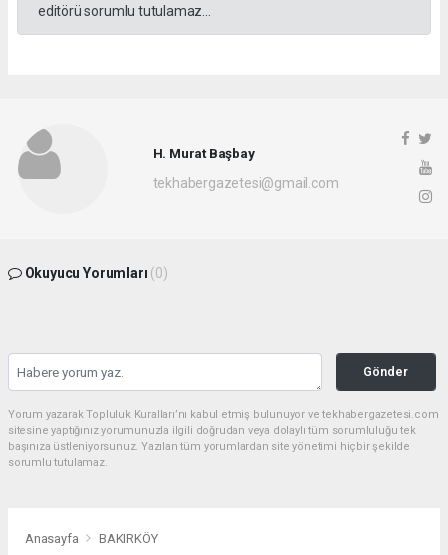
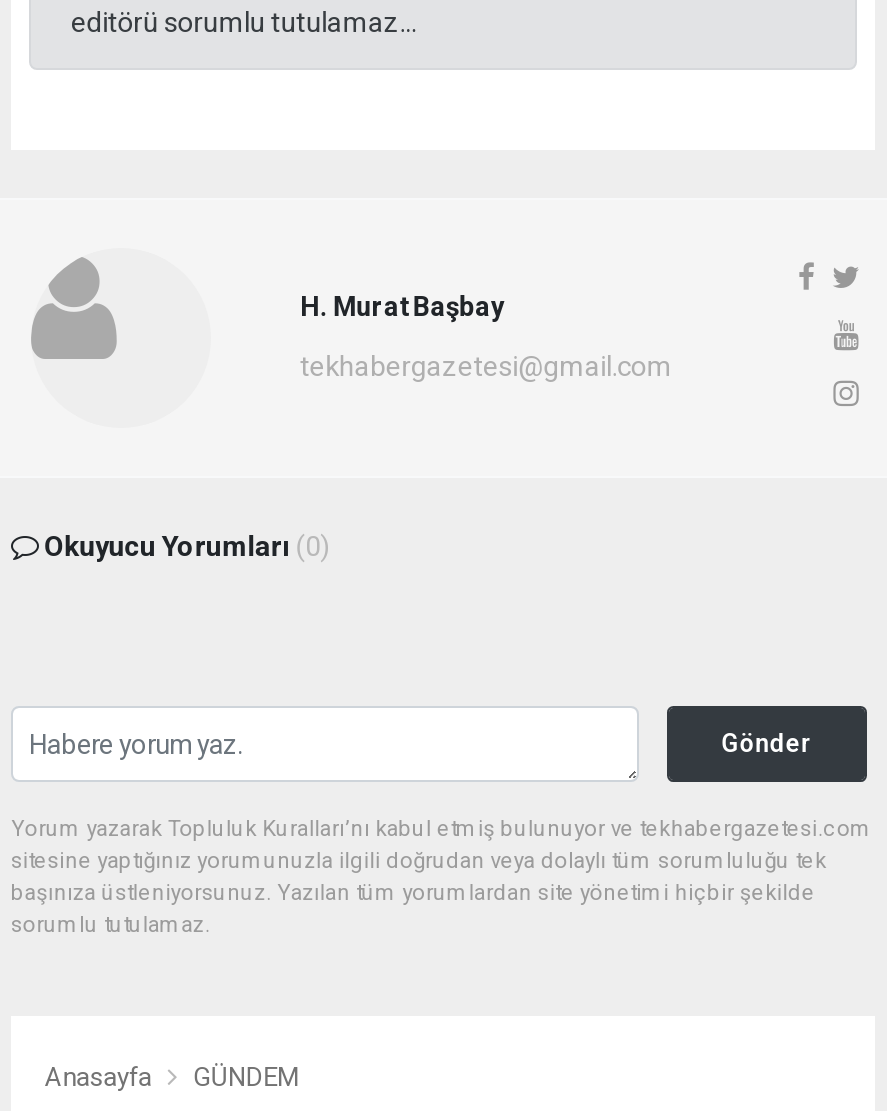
[99,531,157,546] BAKIRKÖY -> [193,1063,299,1093] GÜNDEM

